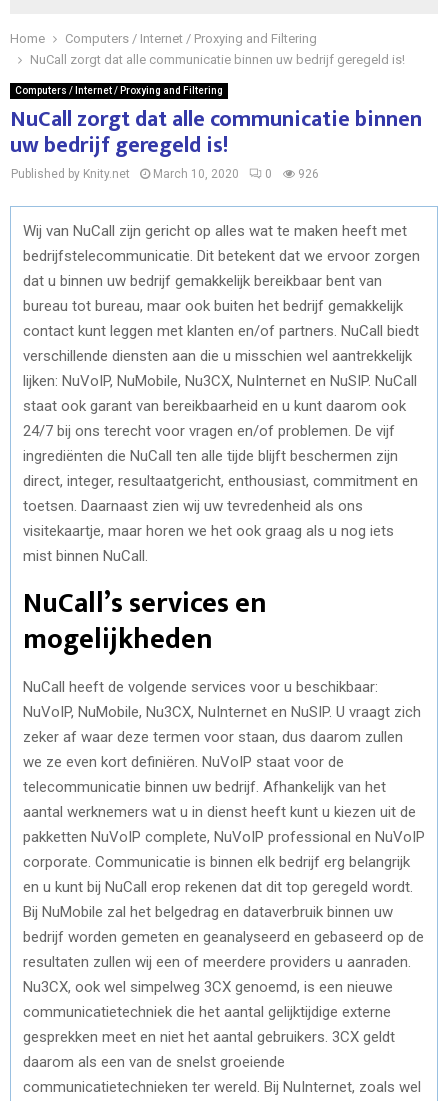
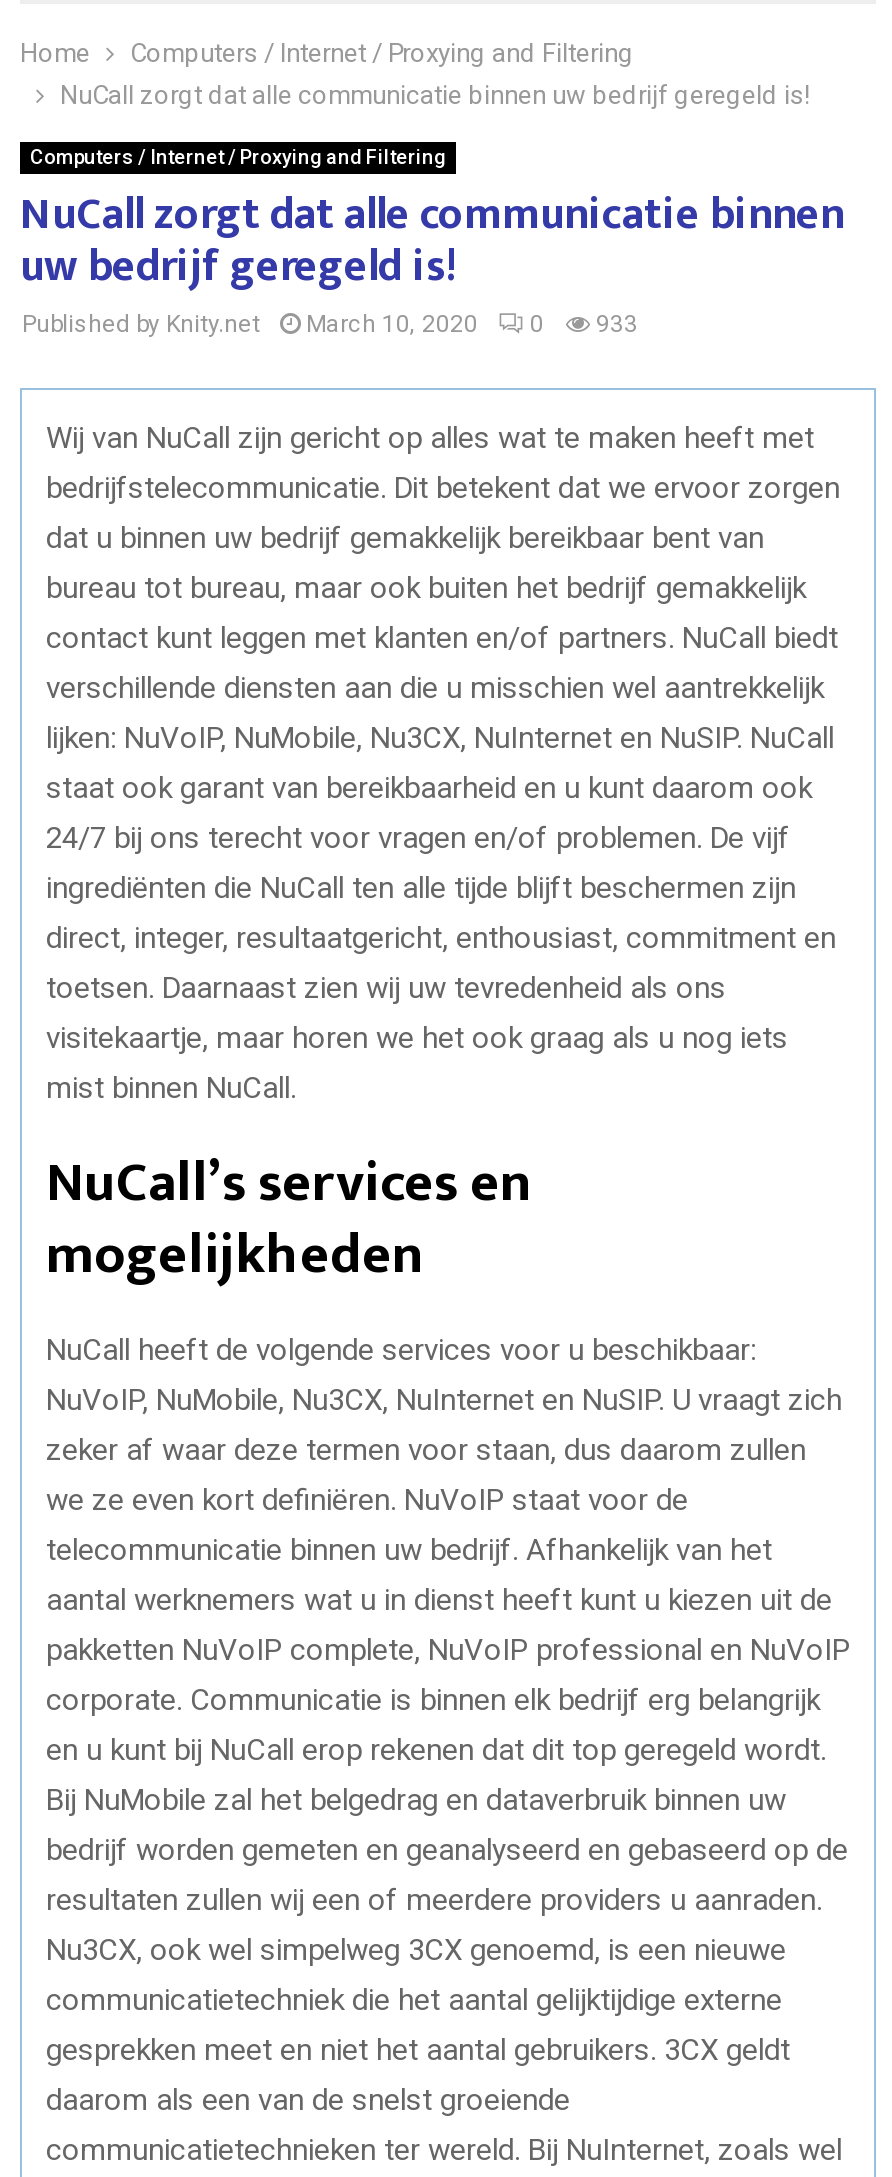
[11,167,319,181] Published by Knity.net March 10, 2020 0 926 -> [22,310,638,338] Published by Knity.net March 10, 2020 0 933

